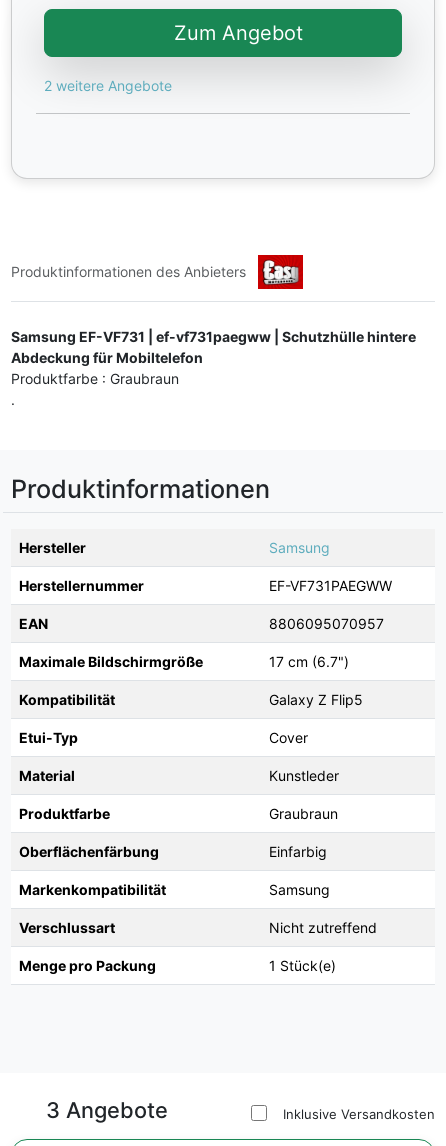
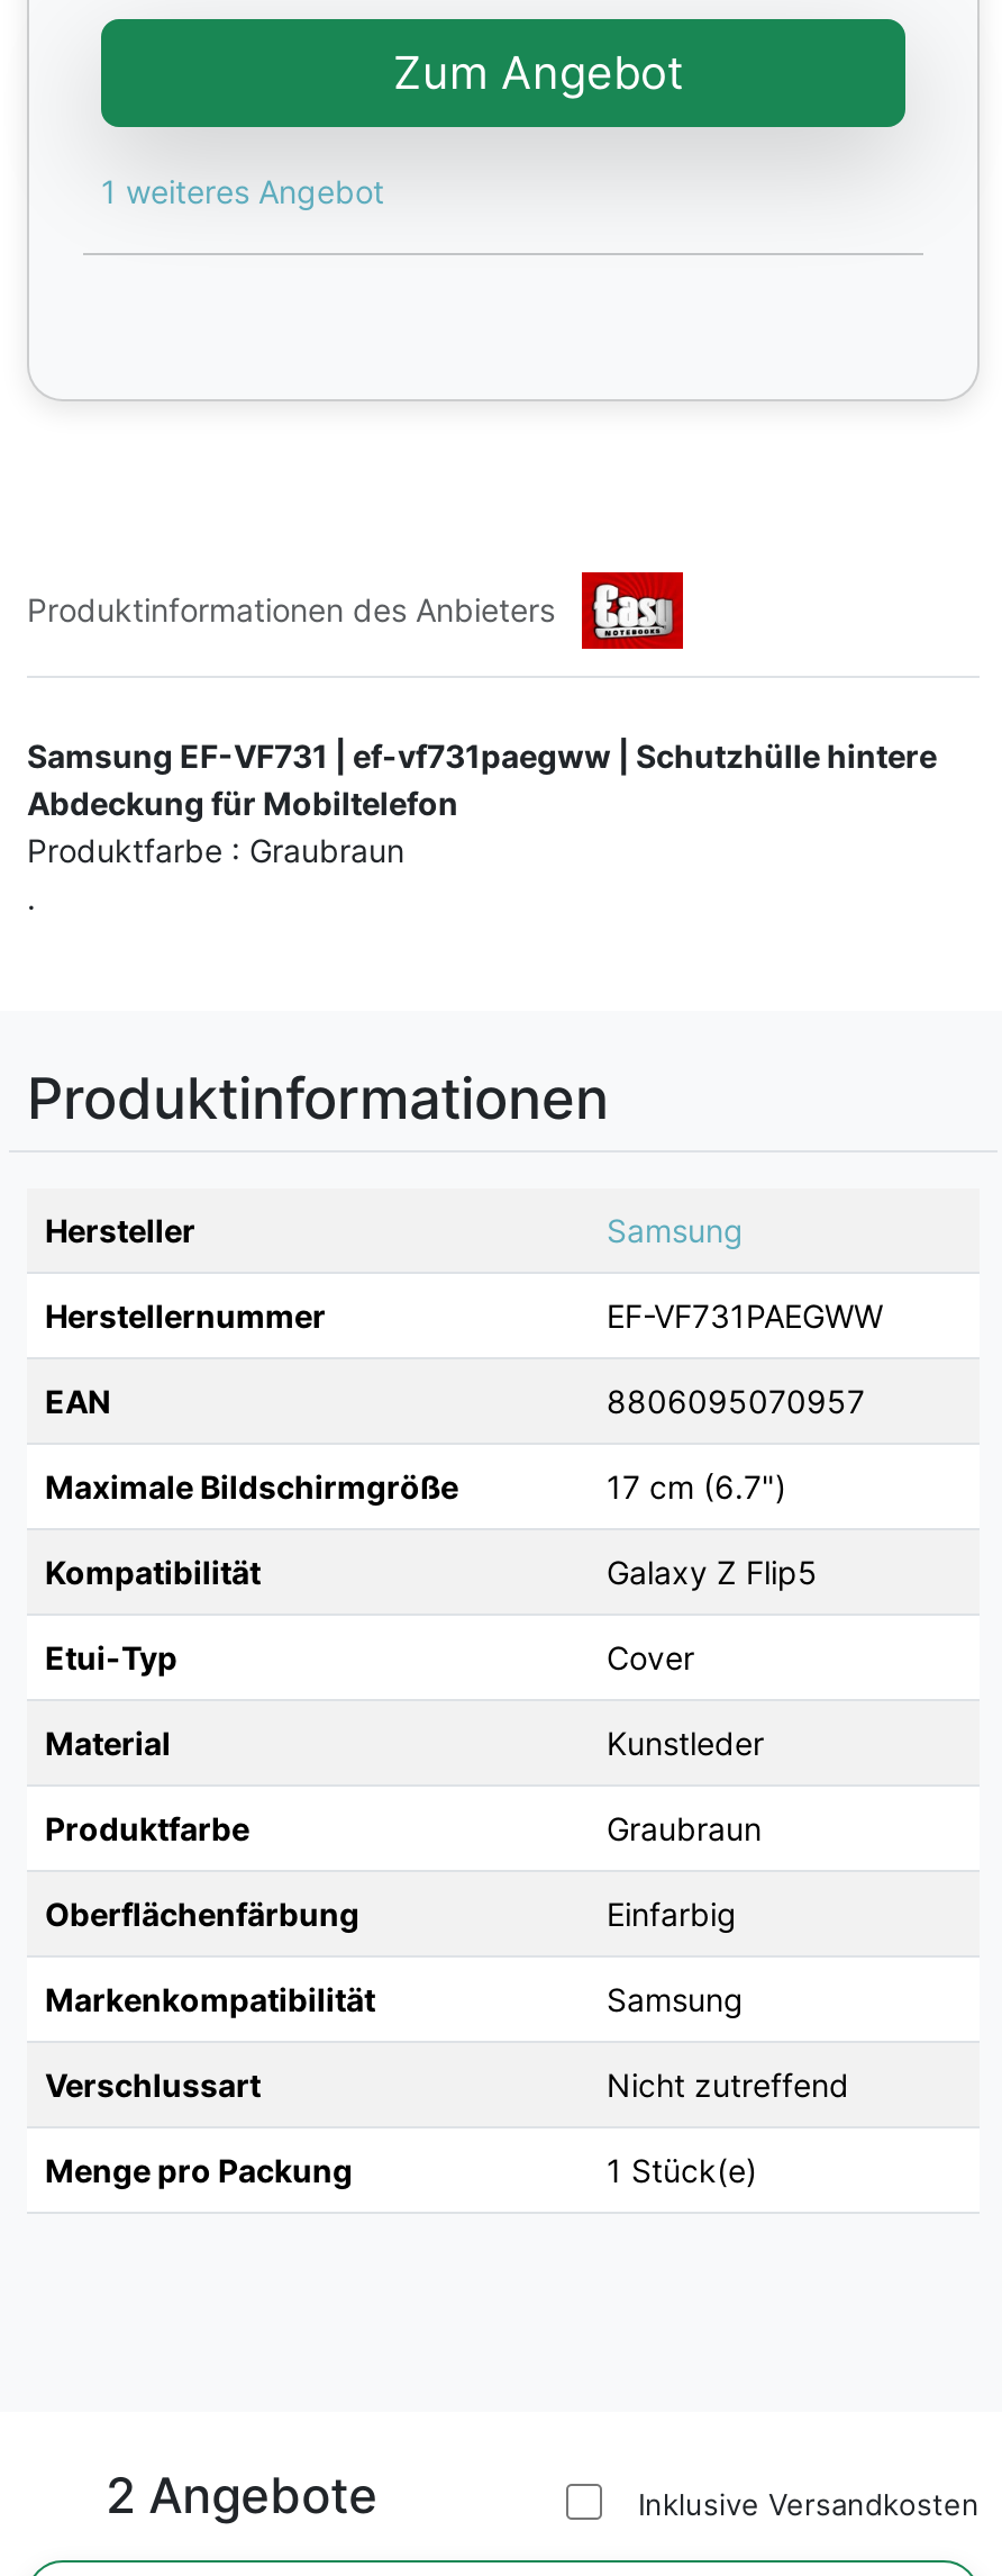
[44,77,172,94] 2 weitere Angebote -> [101,172,384,210] 1 weiteres Angebot
[46,1097,168,1123] 3 Angebote -> [106,2465,378,2524] 2 Angebote

